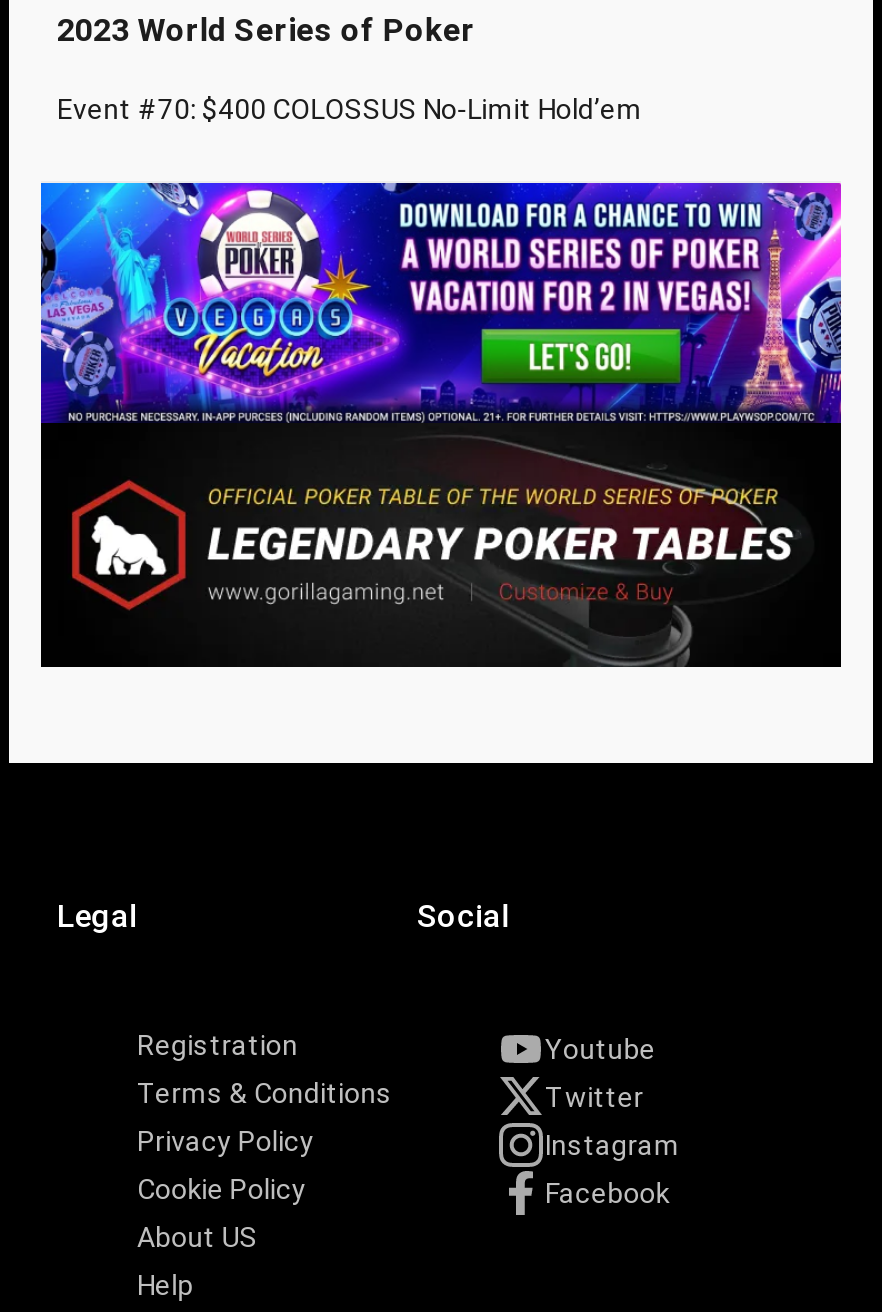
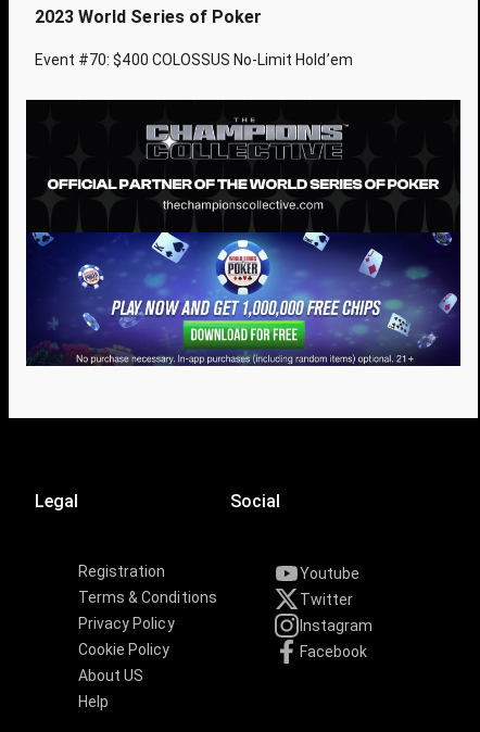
[39,181,843,667] [image] -> [25,99,462,366] [image]

